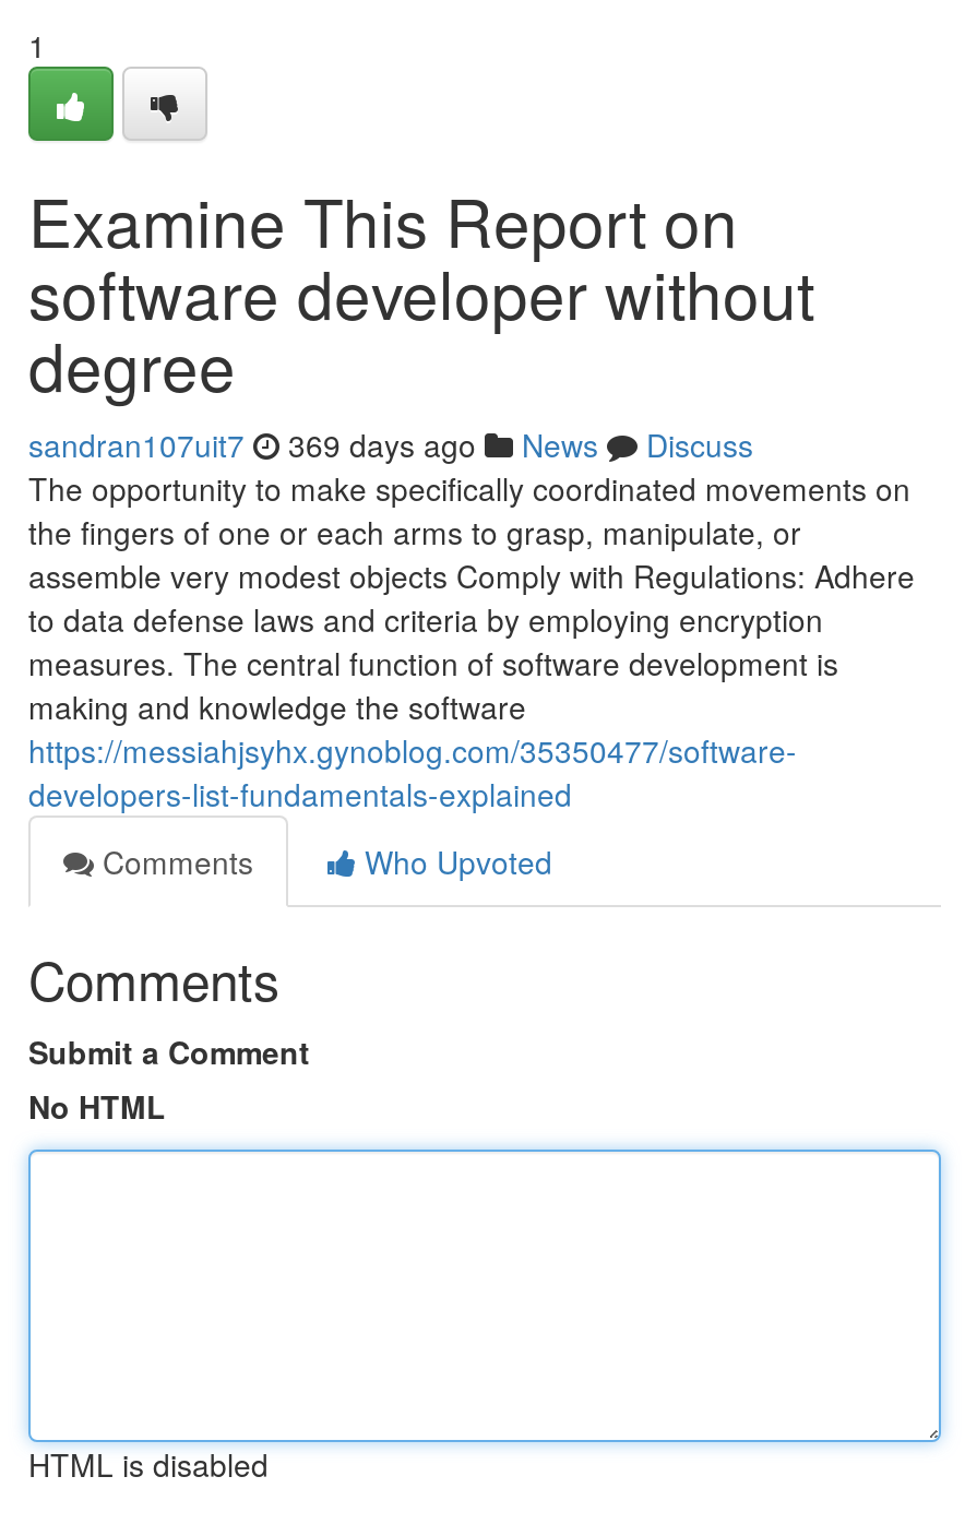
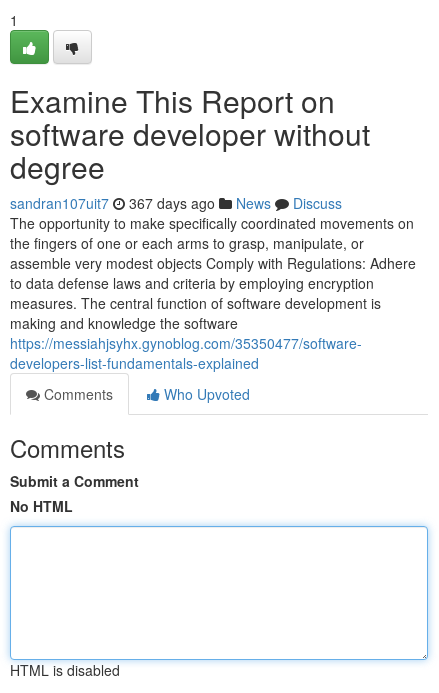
[28,422,753,466] sandran107uit7 369 days ago News Discuss -> [10,193,342,213] sandran107uit7 367 days ago News Discuss

